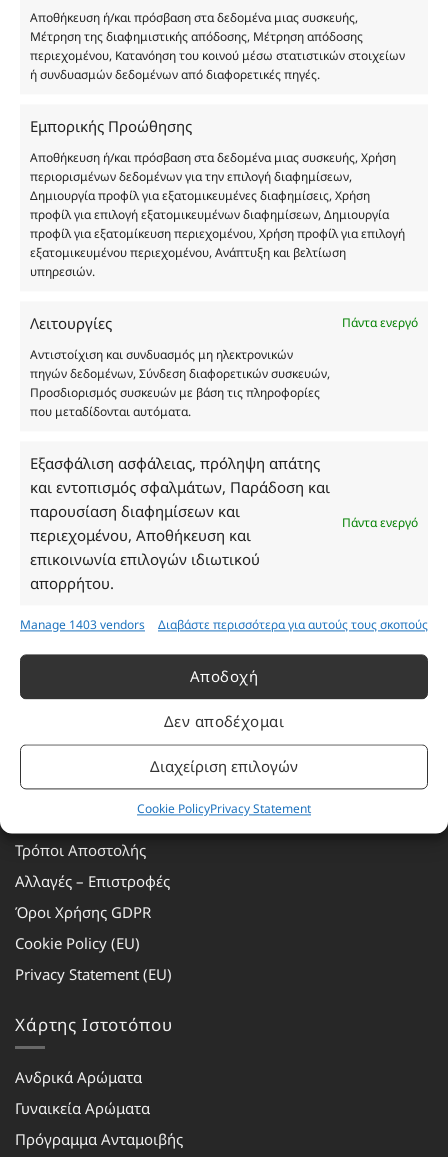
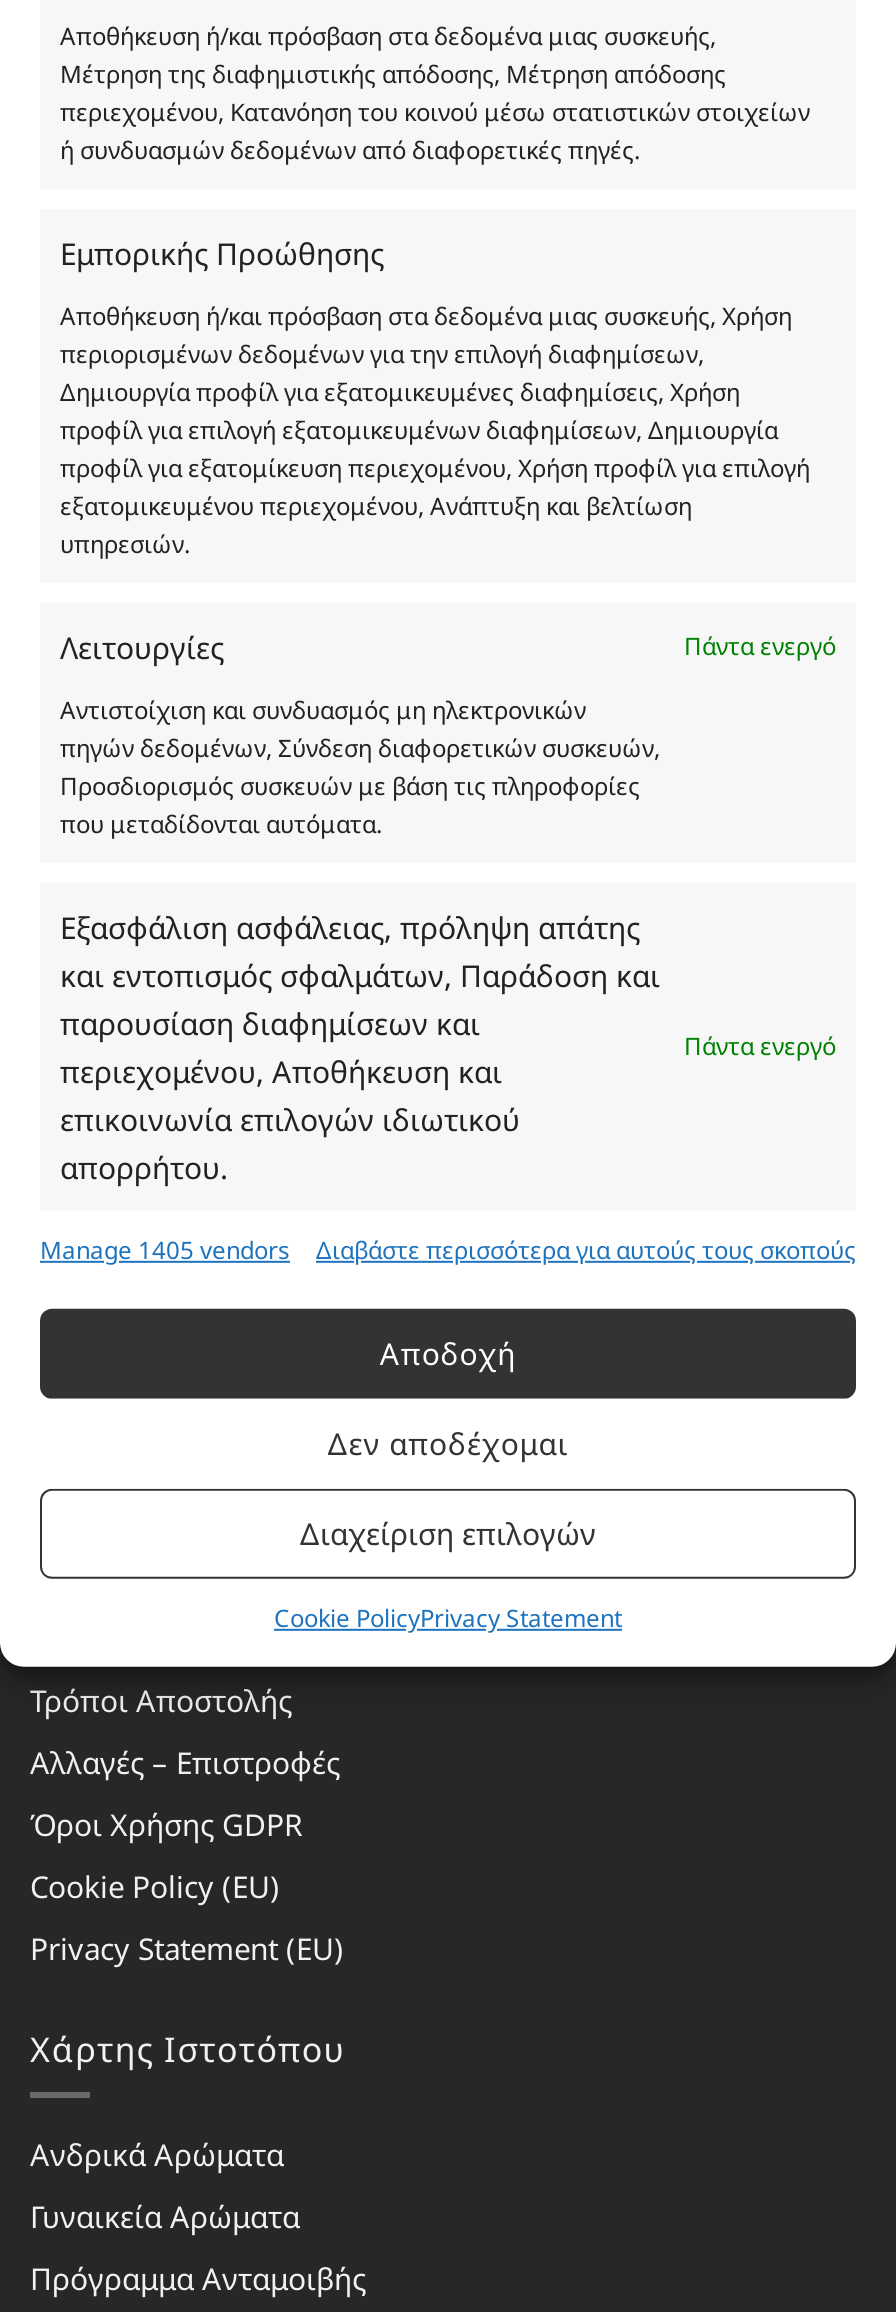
[20,616,145,633] Manage 1403 vendors -> [40,1232,290,1266] Manage 1405 vendors

